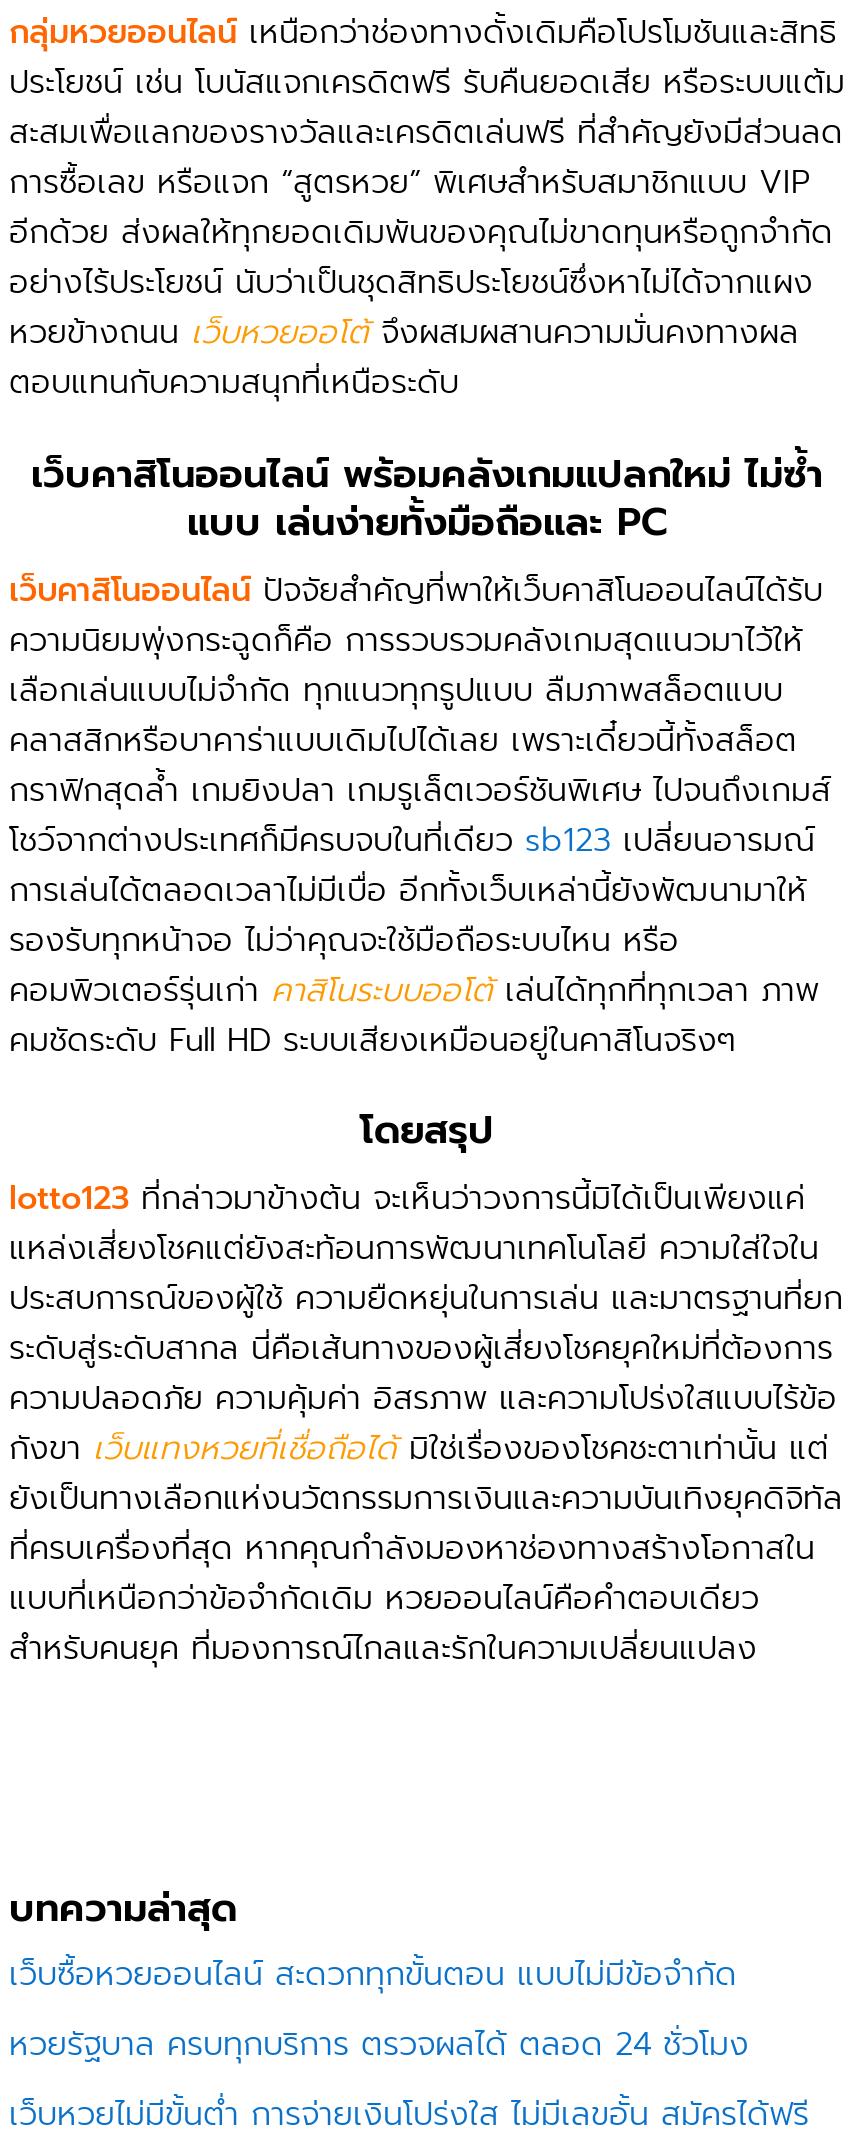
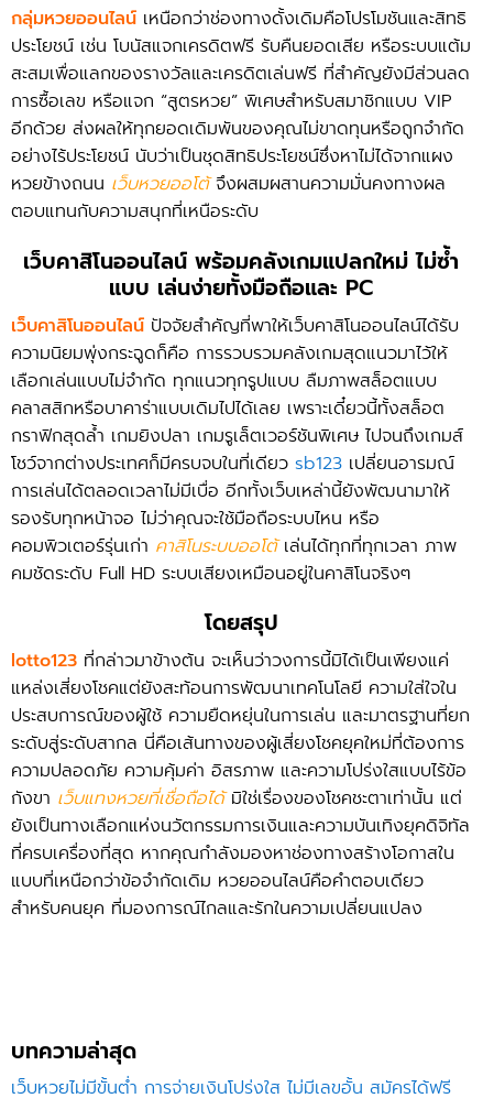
[9,1952,749,2069] เว็บซื้อหวยออนไลน์ สะดวกทุกขั้นตอน แบบไม่มีข้อจำกัด | หวยรัฐบาล ครบทุกบริการ ตรวจผลได้ ตลอด 24 ชั่วโมง -> none

